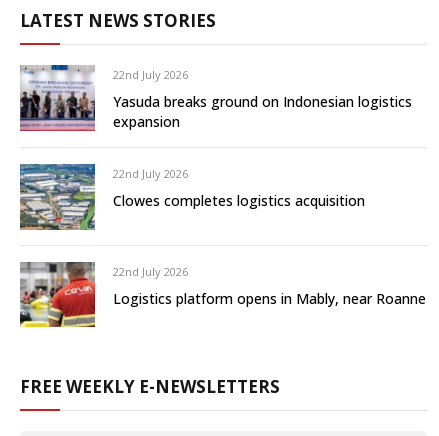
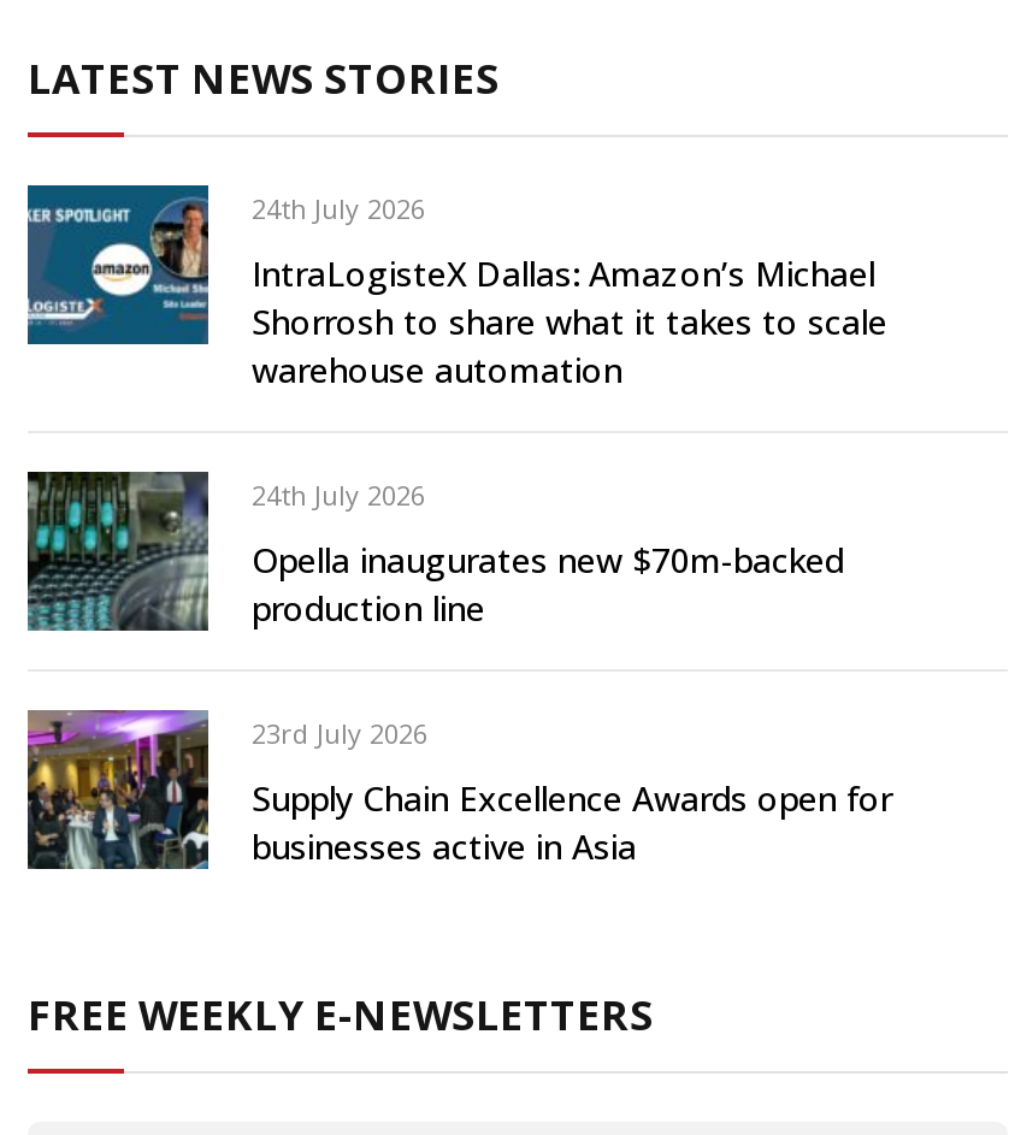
[19,65,188,132] [image] | 22nd July 2026 -> [25,183,425,347] [image] | 24th July 2026
[113,92,412,131] Yasuda breaks ground on Indonesian logistics | expansion -> [252,251,887,393] IntraLogisteX Dallas: Amazon’s Michael | Shorrosh to share what it takes to scale | warehouse automation
[19,163,188,231] [image] | 22nd July 2026 -> [25,469,425,636] [image] | 24th July 2026
[113,191,365,210] Clowes completes logistics acquisition -> [252,538,844,632] Opella inaugurates new $70m-backed | production line
[20,261,188,328] [image] | 22nd July 2026 -> [28,708,427,874] [image] | 23rd July 2026
[113,289,426,308] Logistics platform opens in Mably, near Roanne -> [252,776,892,870] Supply Chain Excellence Awards open for | businesses active in Asia

